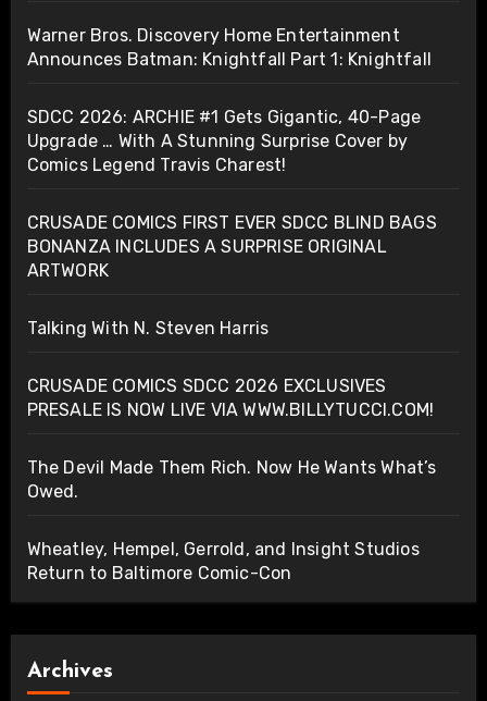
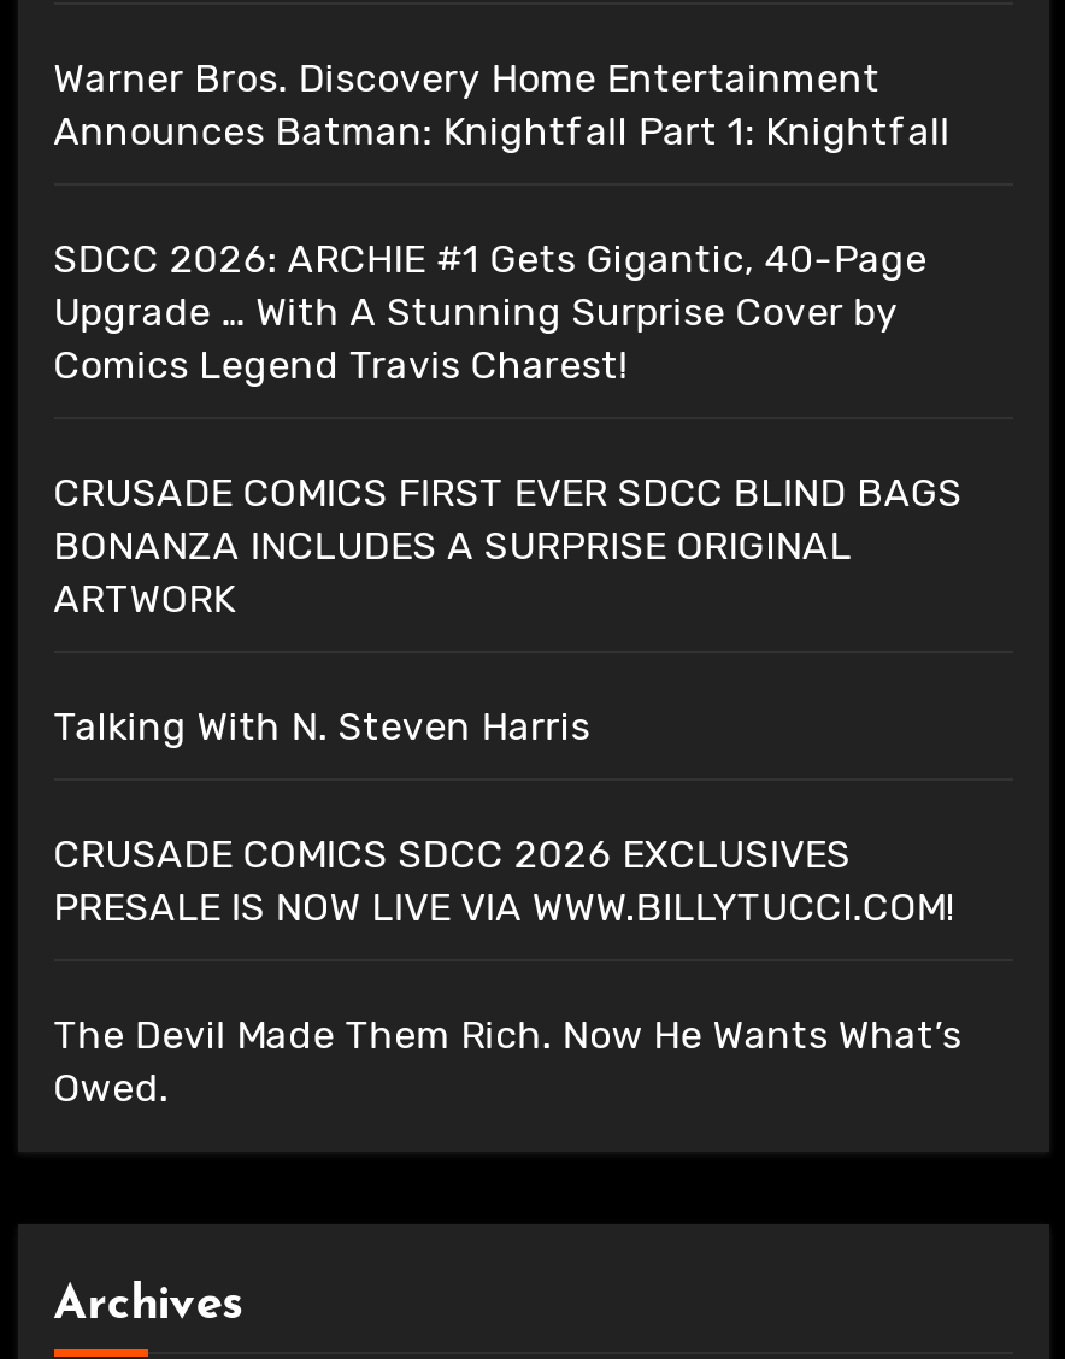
[27,539,419,584] Wheatley, Hempel, Gerrold, and Insight Studios | Return to Baltimore Comic-Con -> none

